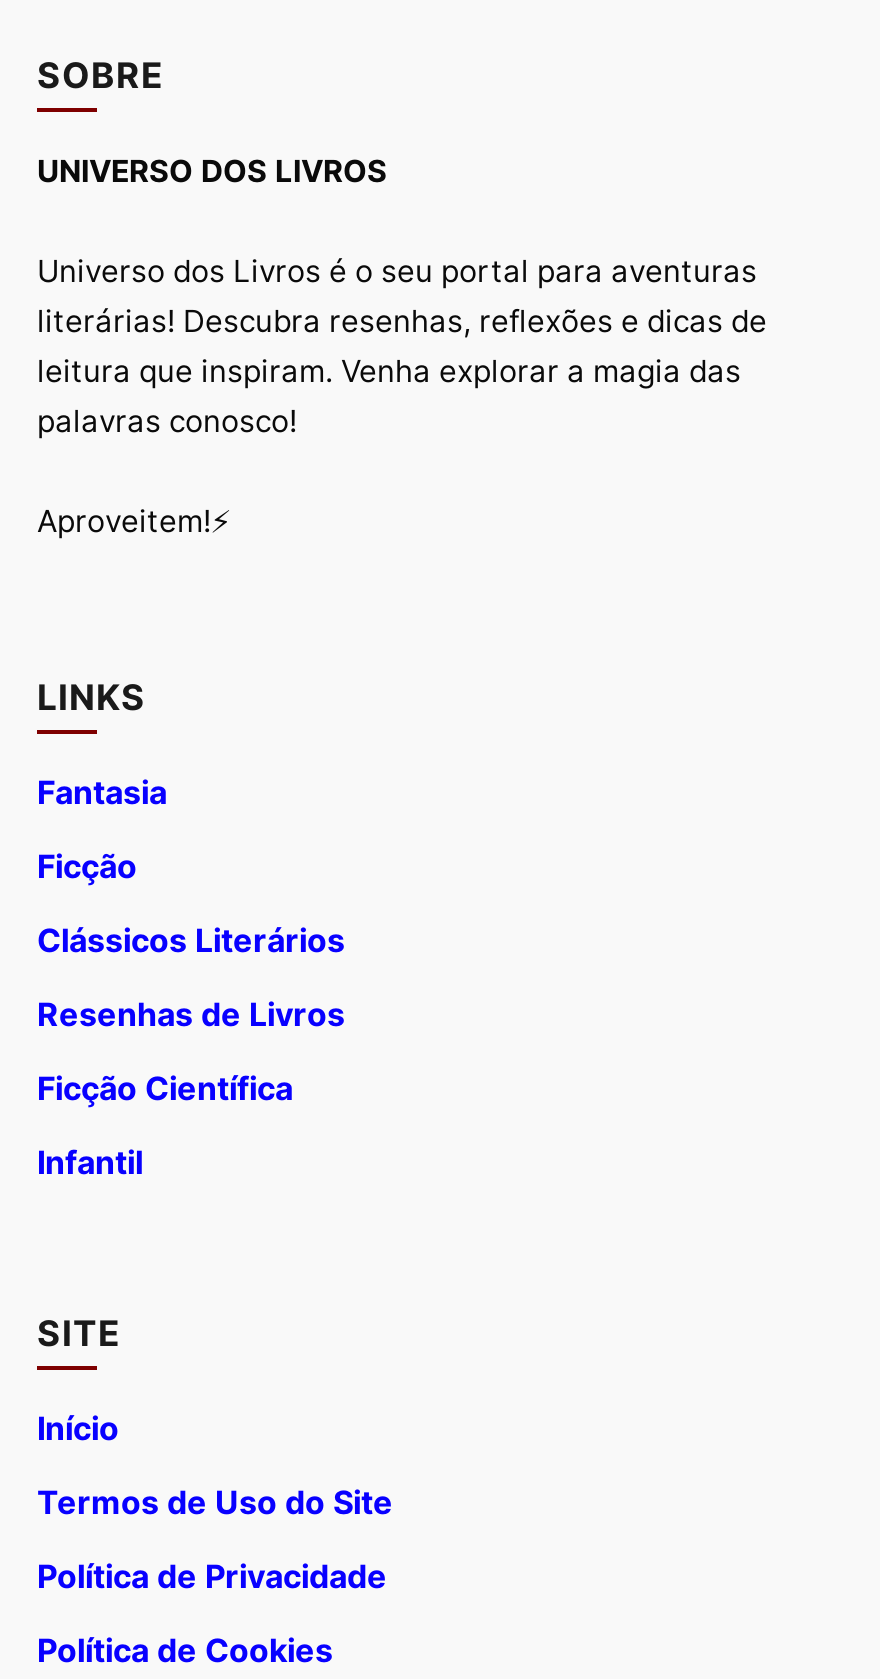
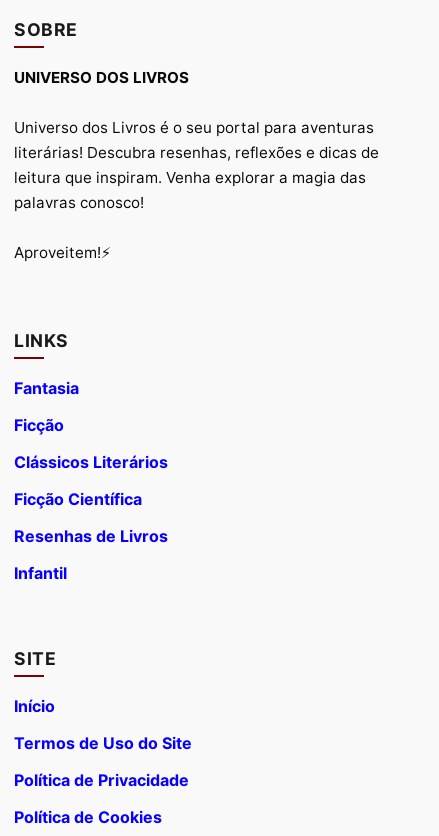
moved [37,994,345,1034] -> [14,526,168,546]: Resenhas de Livros
moved [37,1068,293,1108] -> [14,489,142,509]: Ficção Científica

